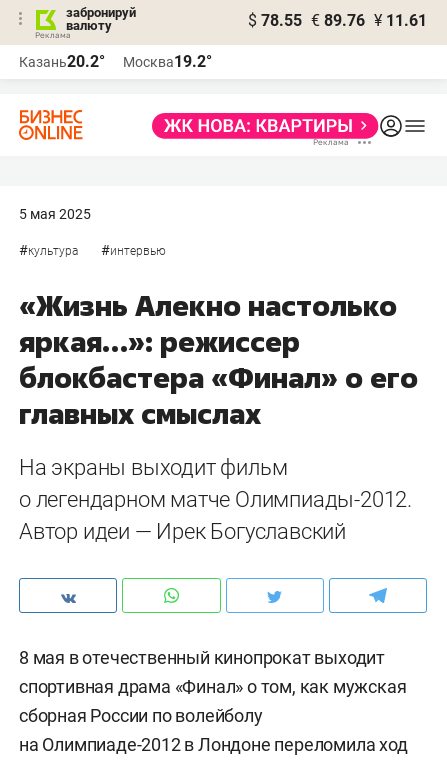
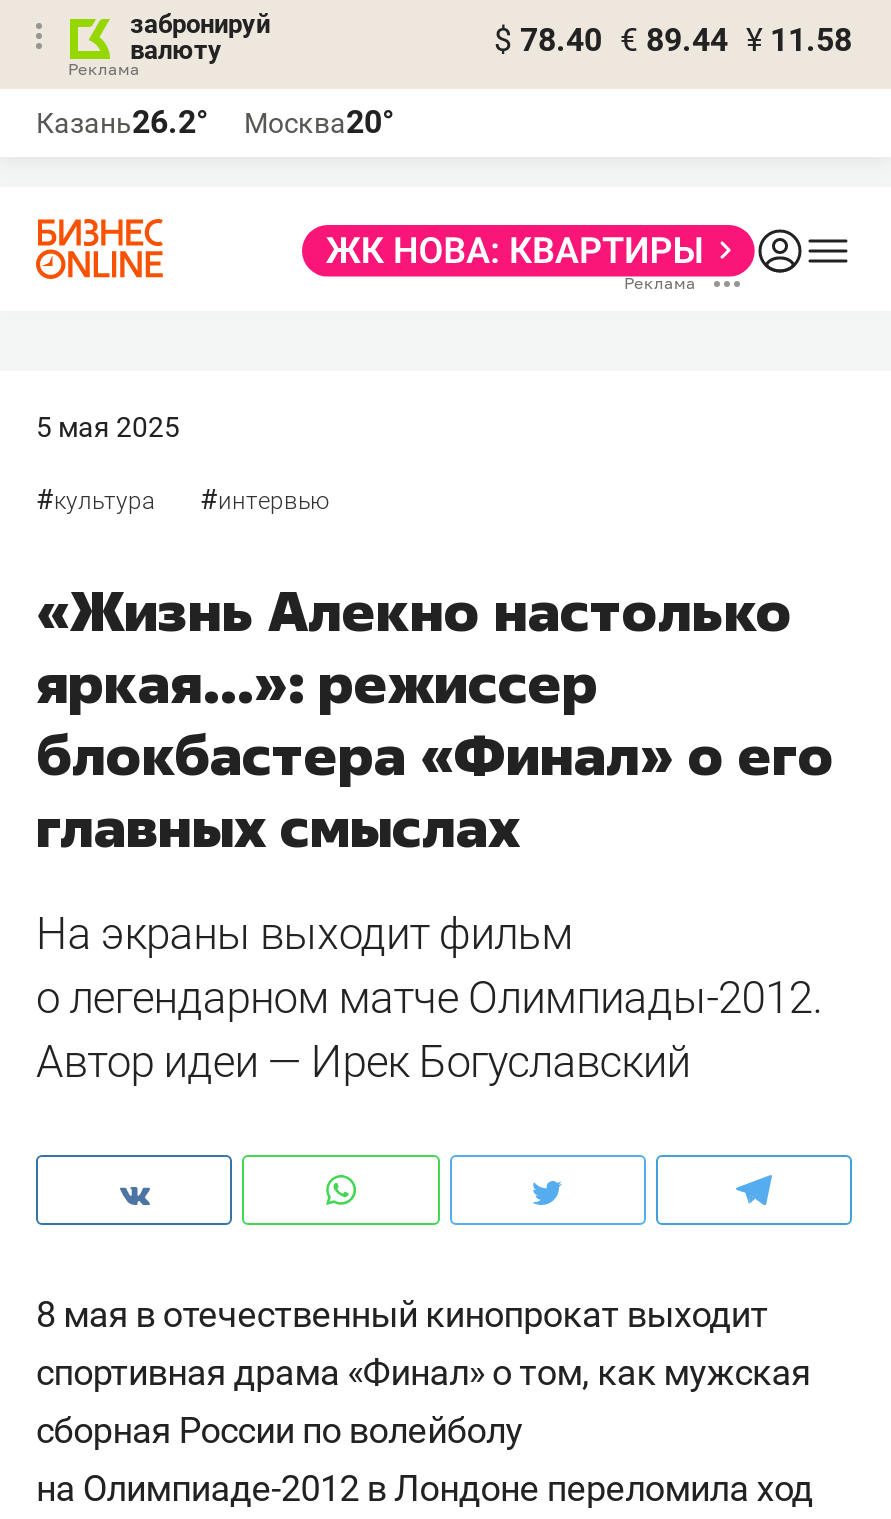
[248,11,427,30] $ 78.55 € 89.76 ¥ 11.61 -> [494,21,852,59] $ 78.40 € 89.44 ¥ 11.58
[19,52,105,71] Казань20.2° -> [36,103,208,141] Казань26.2°
[123,52,212,71] Москва19.2° -> [244,103,394,141] Москва20°

